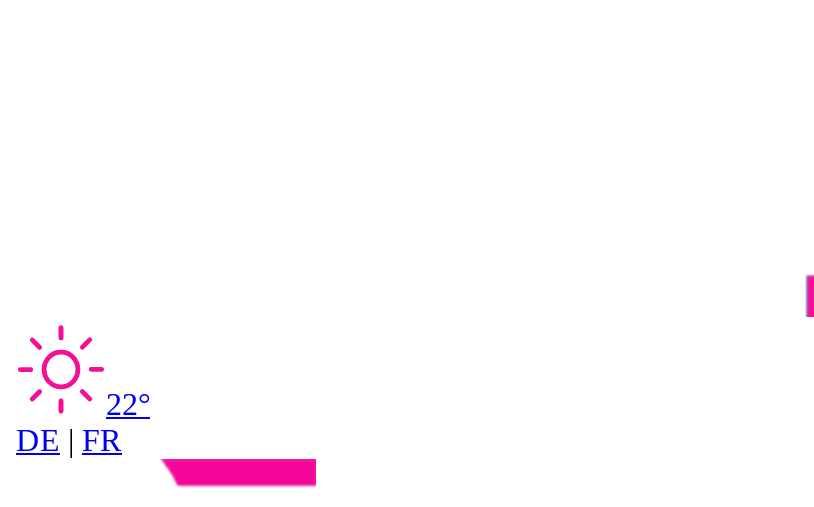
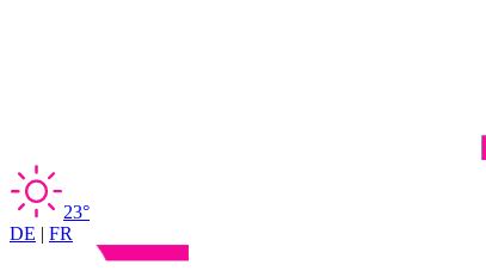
[106,387,150,421] 22° -> [63,202,90,222] 23°

